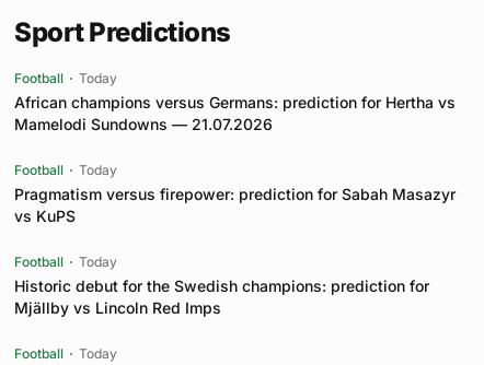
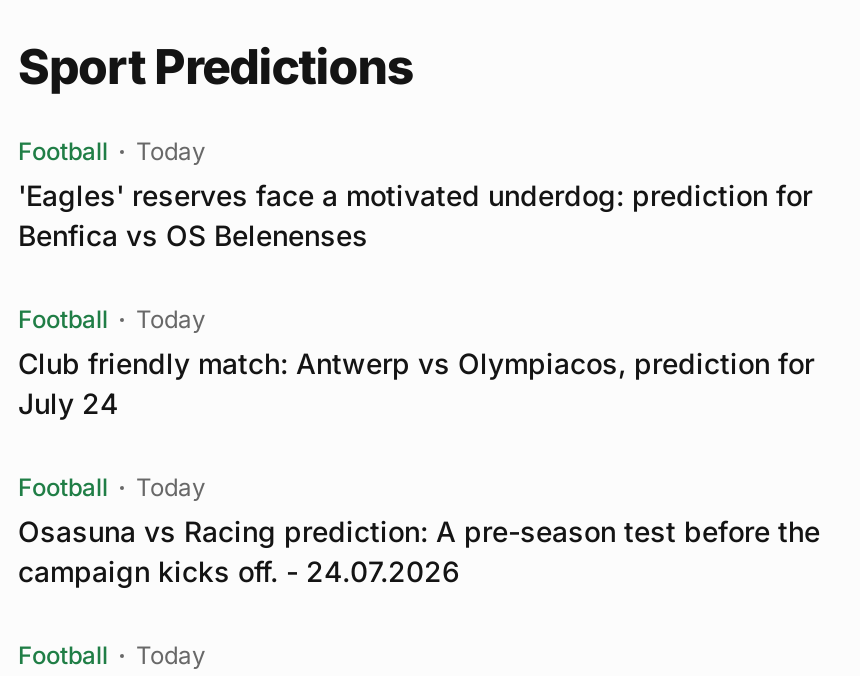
[14,93,456,133] African champions versus Germans: prediction for Hertha vs | Mamelodi Sundowns — 21.07.2026 -> [18,178,812,252] 'Eagles' reserves face a motivated underdog: prediction for | Benfica vs OS Belenenses
[14,185,456,225] Pragmatism versus firepower: prediction for Sabah Masazyr | vs KuPS -> [18,346,814,420] Club friendly match: Antwerp vs Olympiacos, prediction for | July 24
[14,276,429,317] Historic debut for the Swedish champions: prediction for | Mjällby vs Lincoln Red Imps -> [18,514,820,588] Osasuna vs Racing prediction: A pre-season test before the | campaign kicks off. - 24.07.2026

